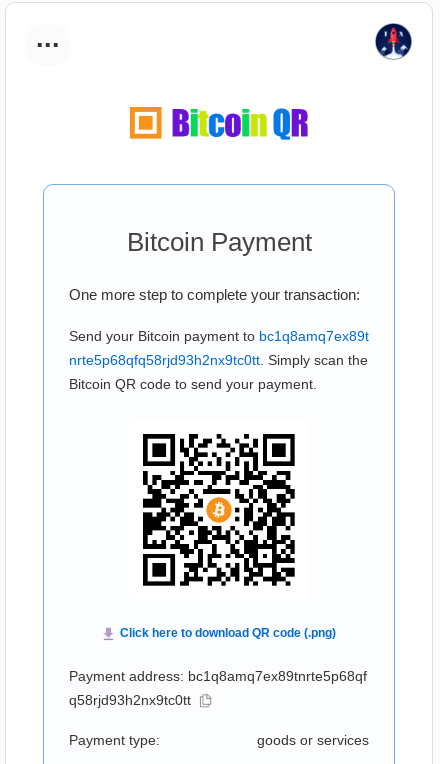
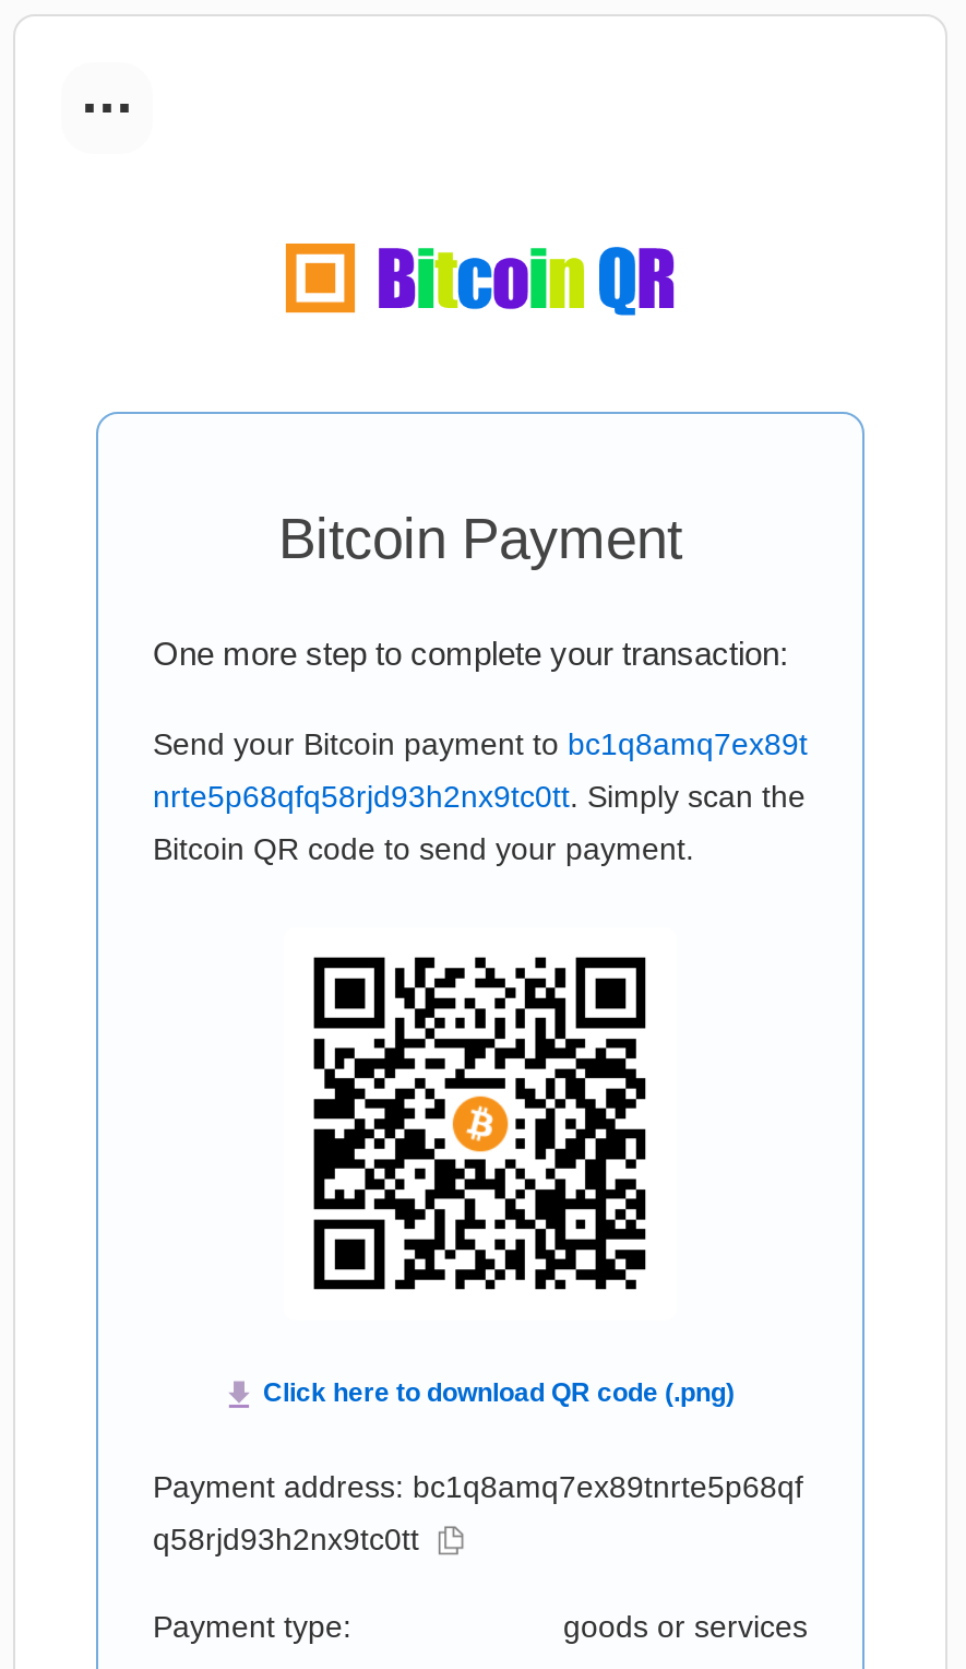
[374,22,413,60] [image] -> none

